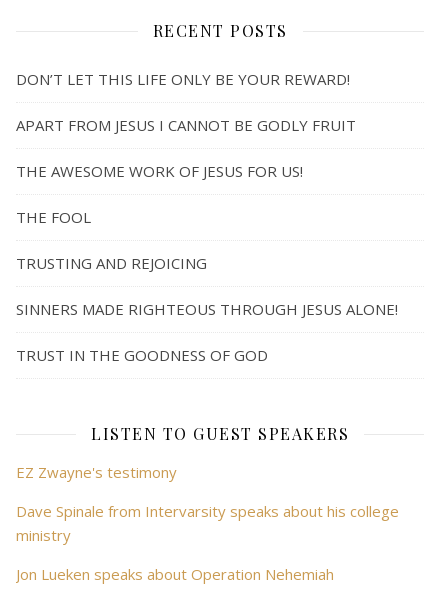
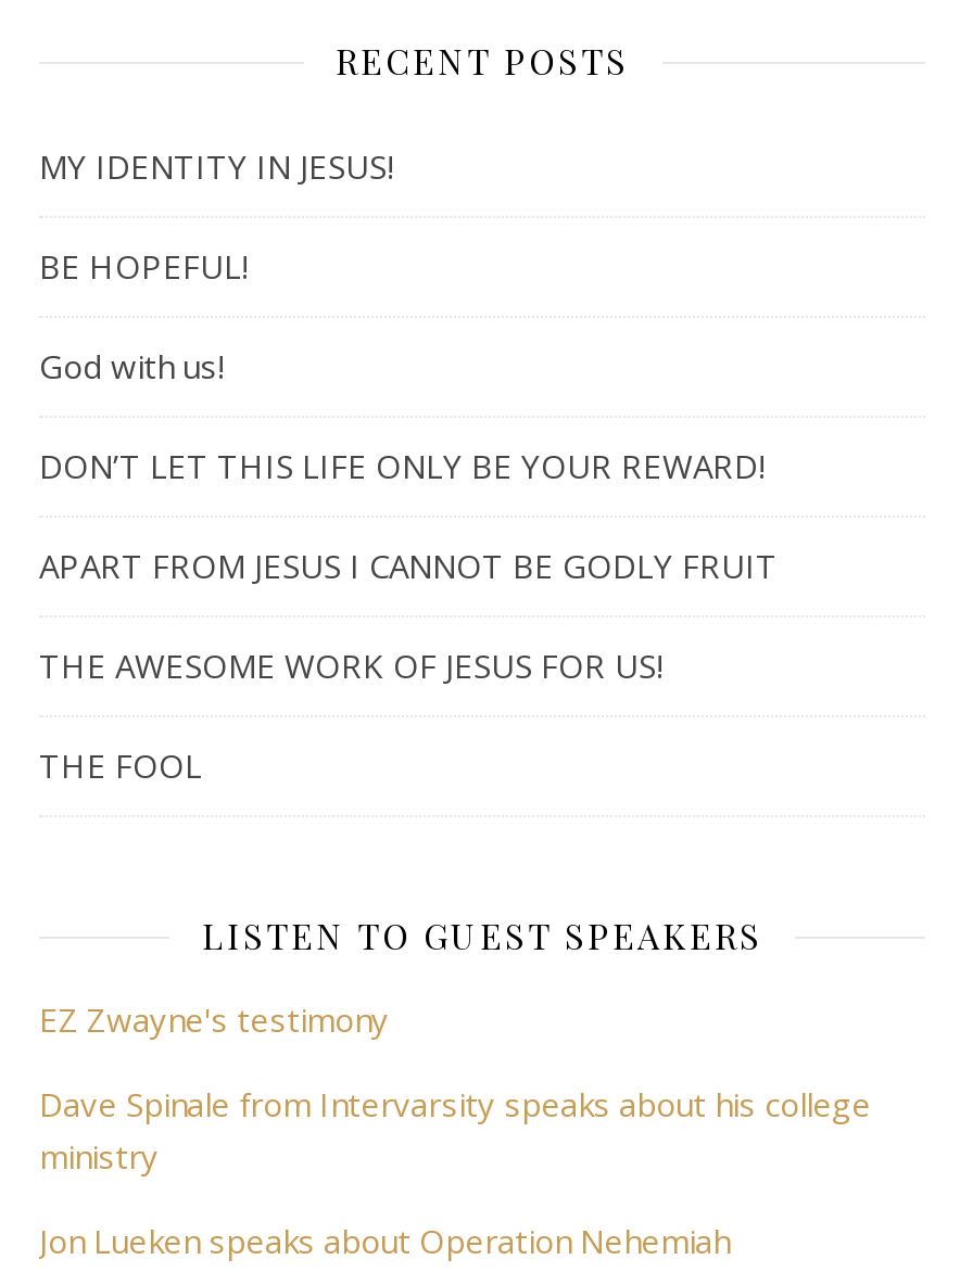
none -> [39,144,393,387] MY IDENTITY IN JESUS! | BE HOPEFUL! | God with us!
moved [16,69,356,227] -> [39,444,778,787]: DON’T LET THIS LIFE ONLY BE YOUR REWARD! | APART FROM JESUS I CANNOT BE GODLY FRUIT | THE AWESOME WORK OF JESUS FOR US! | THE FOOL
[16,253,398,365] TRUSTING AND REJOICING | SINNERS MADE RIGHTEOUS THROUGH JESUS ALONE! | TRUST IN THE GOODNESS OF GOD -> none

